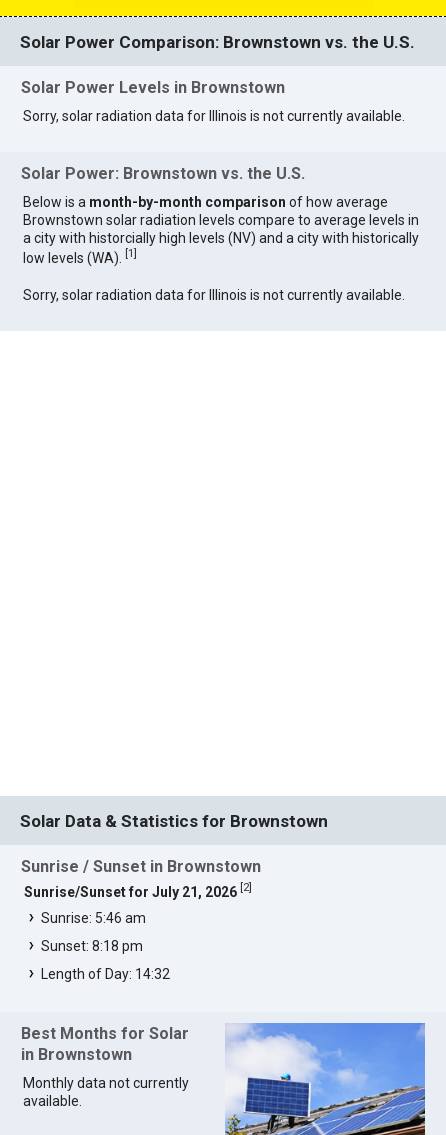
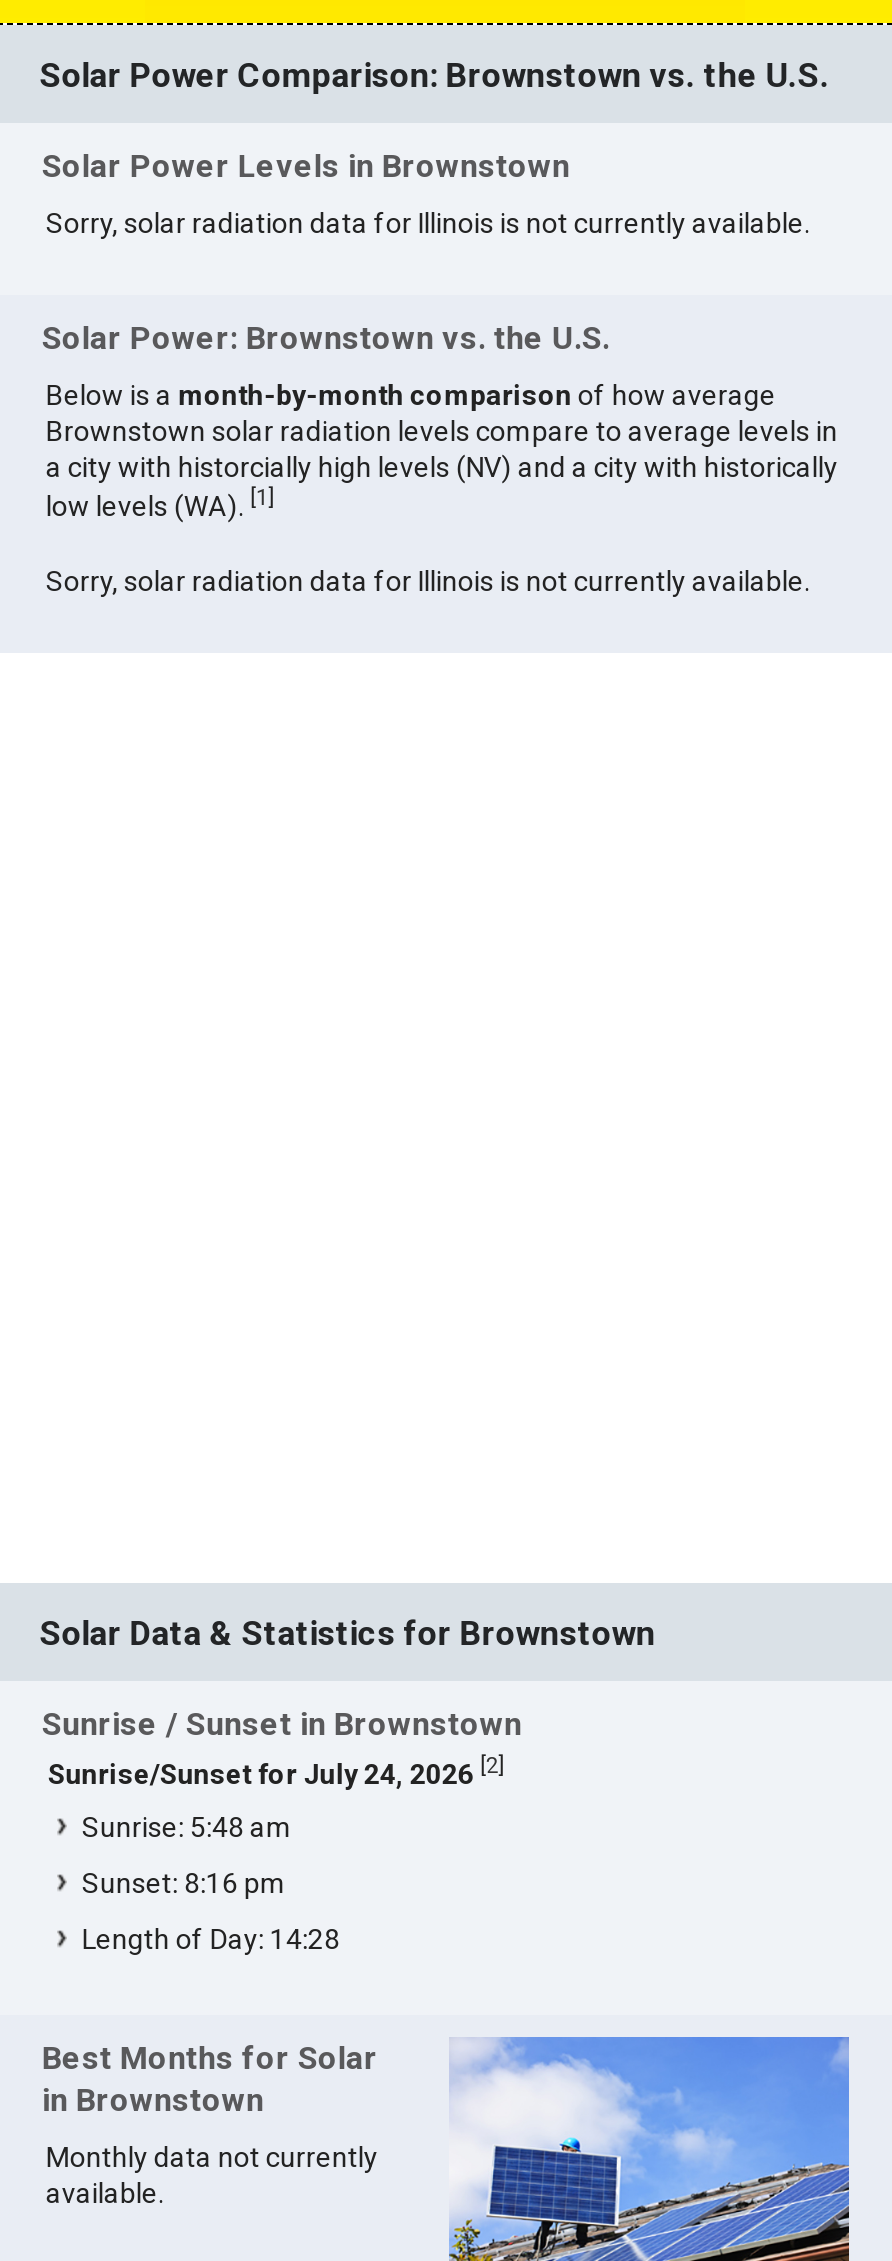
[24,881,252,900] Sunrise/Sunset for July 21, 2026 [2] -> [48,1753,504,1791] Sunrise/Sunset for July 24, 2026 [2]
[41,910,146,926] Sunrise: 5:46 am -> [82,1811,292,1843] Sunrise: 5:48 am
[41,938,143,954] Sunset: 8:18 pm -> [82,1867,286,1899] Sunset: 8:16 pm
[41,966,170,982] Length of Day: 14:32 -> [82,1923,340,1955] Length of Day: 14:28

